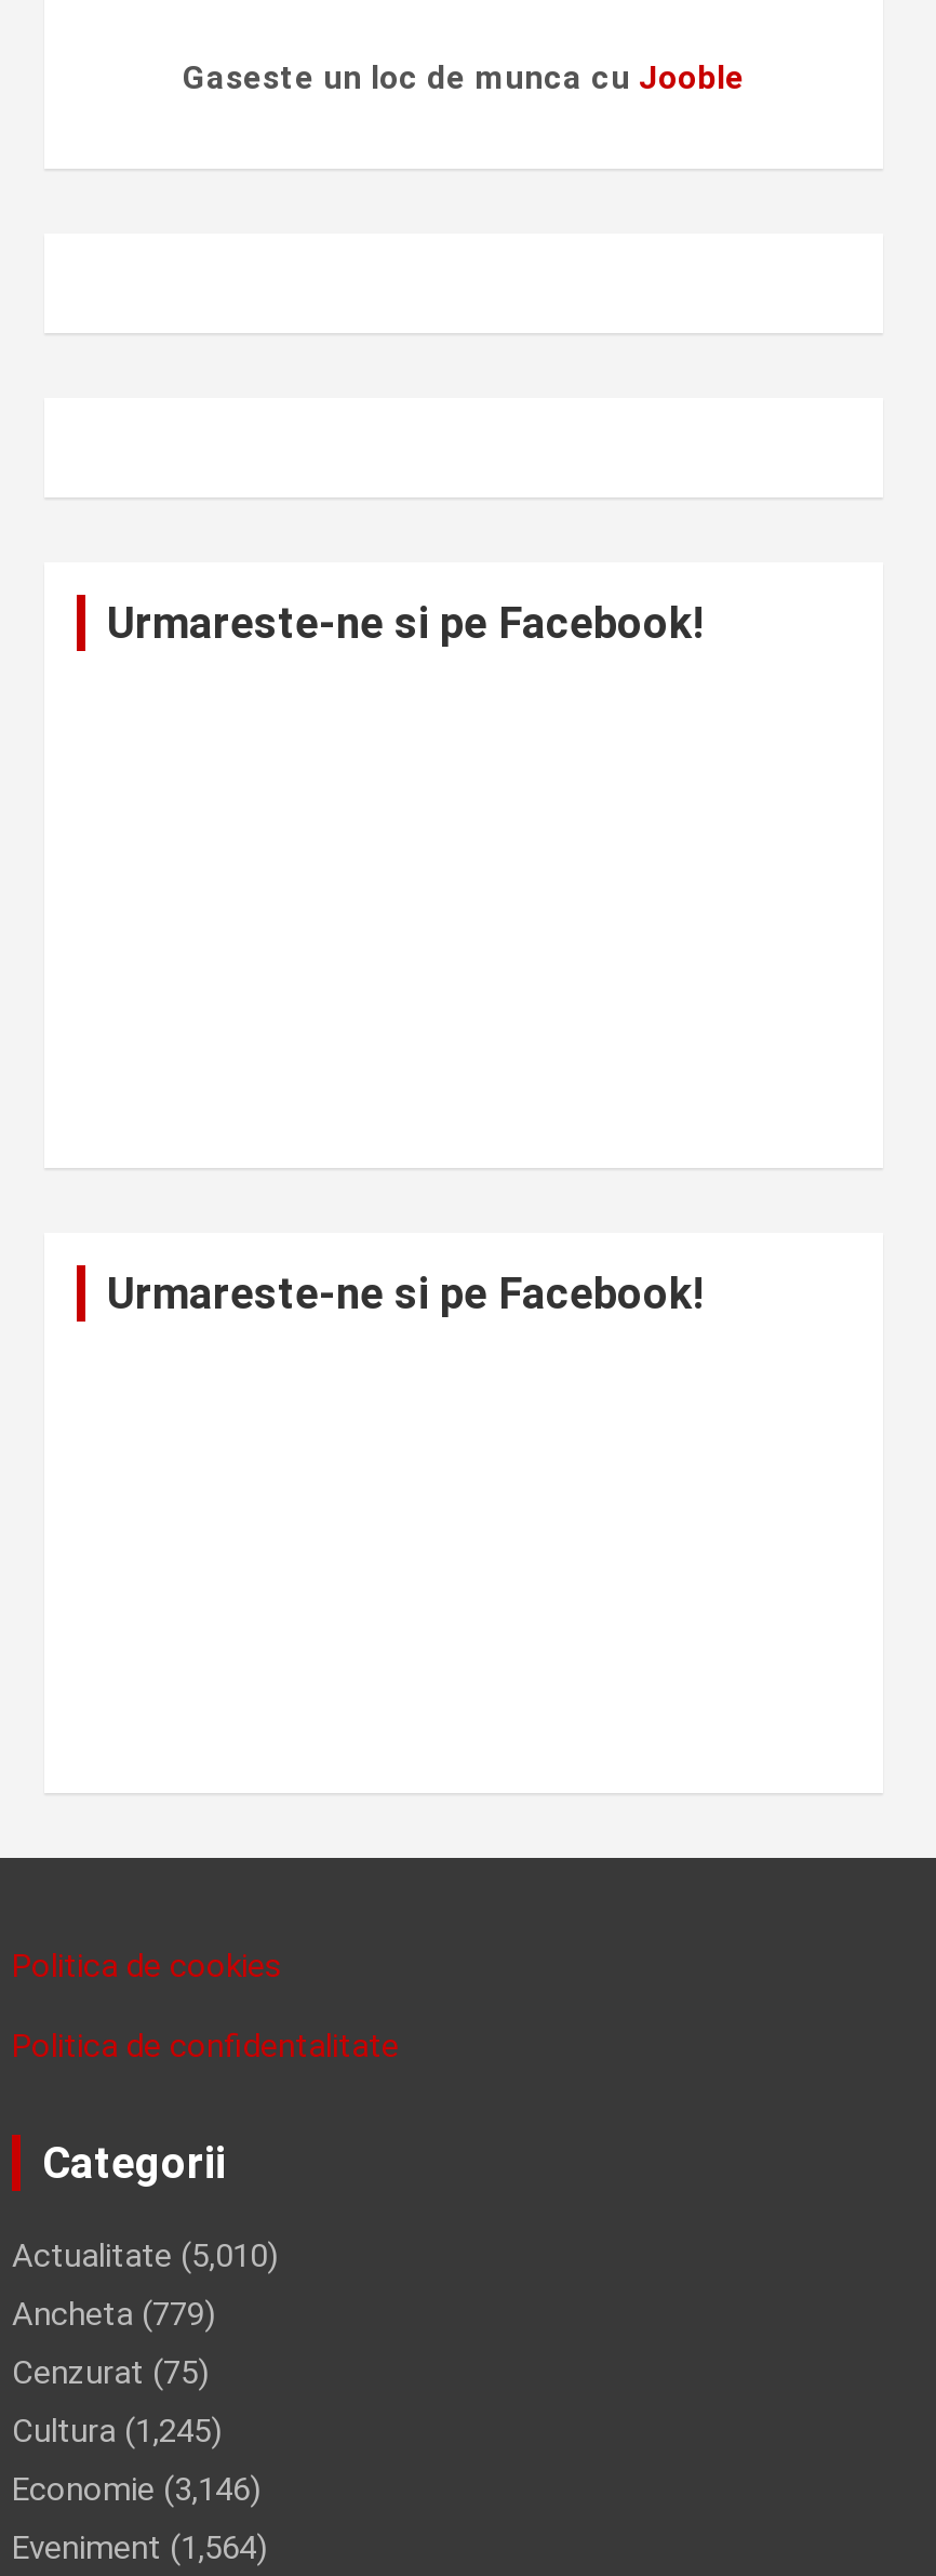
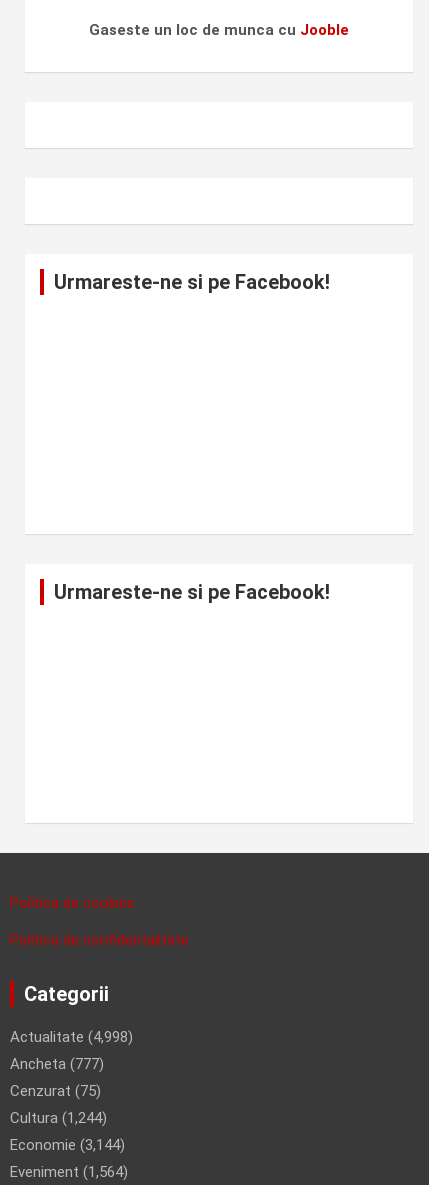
[12,2235,278,2274] Actualitate (5,010) -> [10,1027,133,1045] Actualitate (4,998)
[12,2294,215,2333] Ancheta (779) -> [10,1054,104,1072] Ancheta (777)
[12,2411,222,2449] Cultura (1,245) -> [10,1108,107,1126] Cultura (1,244)
[12,2469,260,2508] Economie (3,146) -> [10,1135,125,1153] Economie (3,144)

